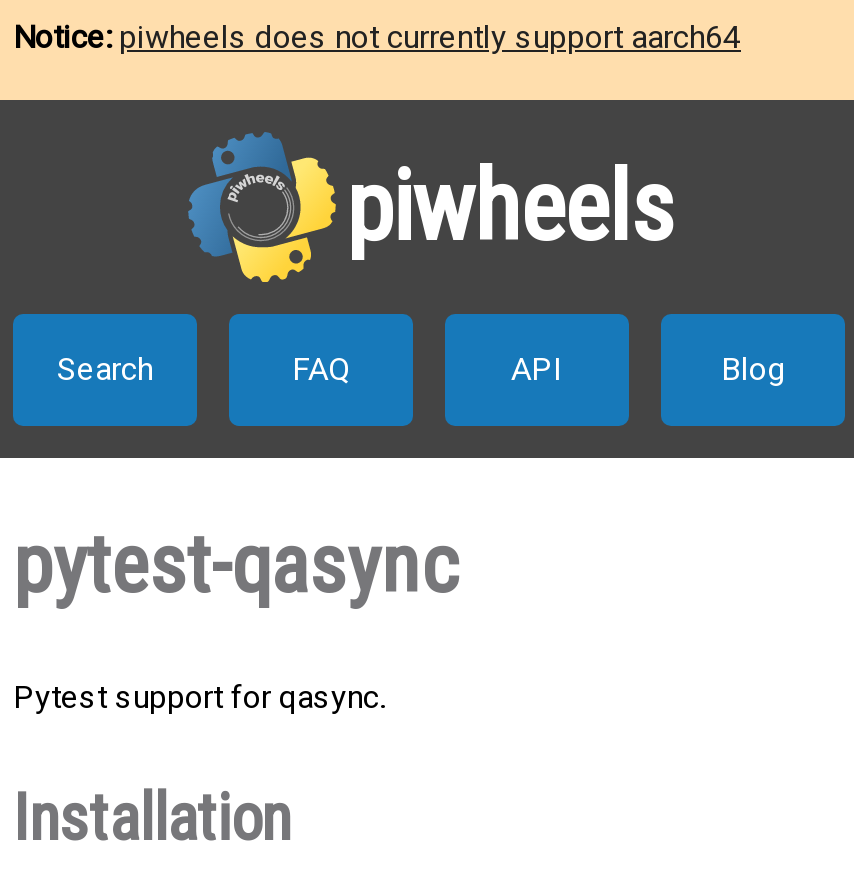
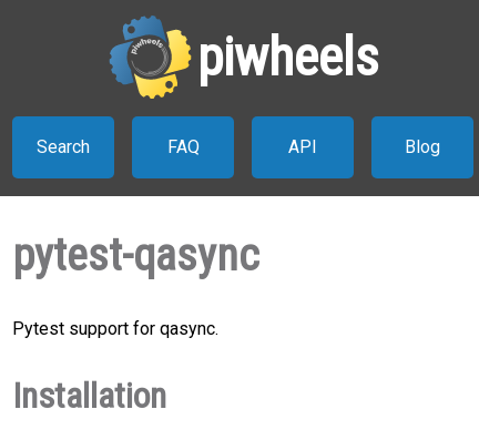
[13,18,741,56] Notice: piwheels does not currently support aarch64 -> none

